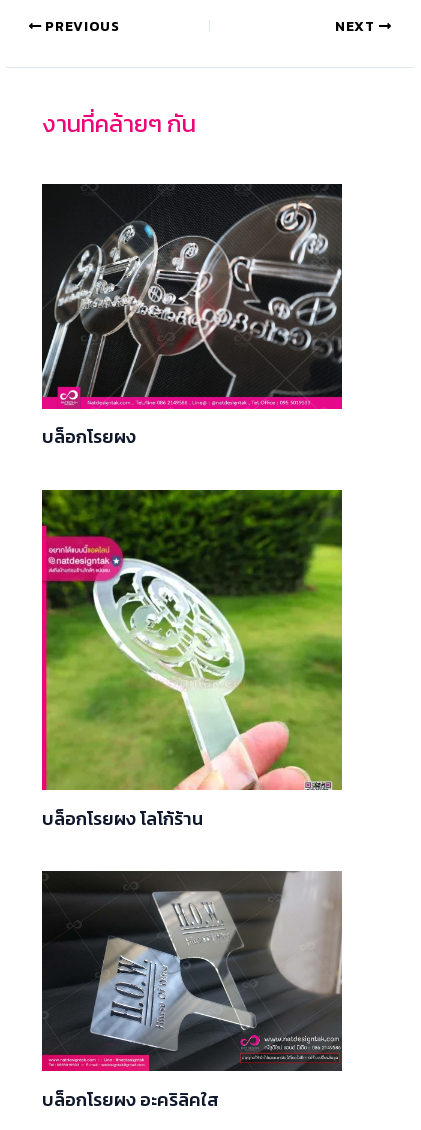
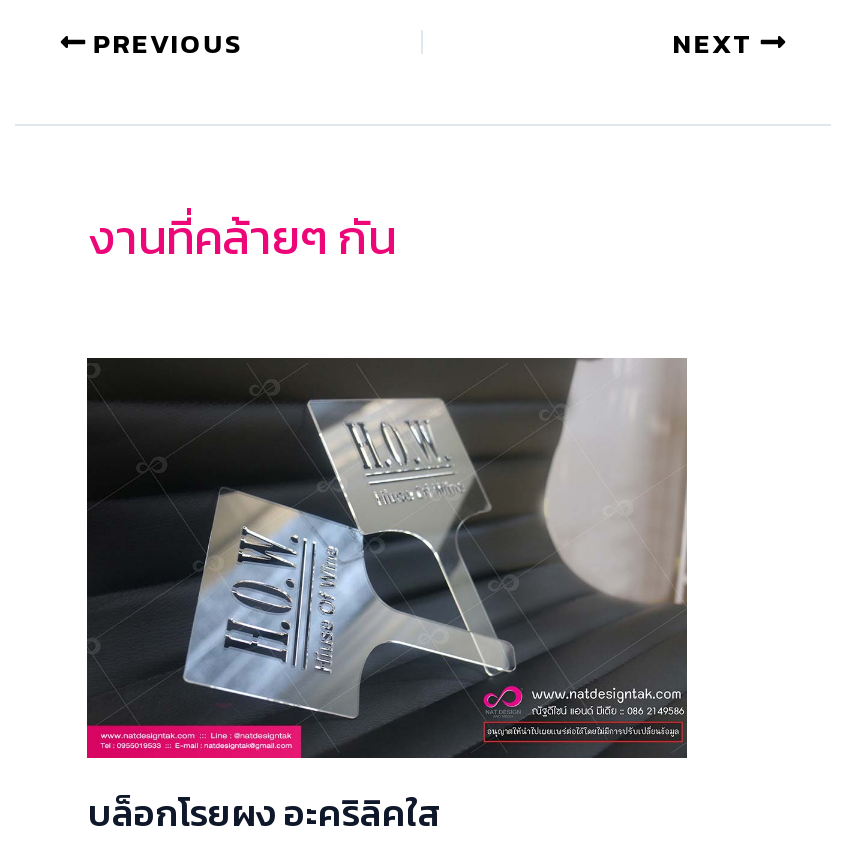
[41,183,343,450] [image] | บล็อกโรยผง -> none
[41,489,343,832] [image] | บล็อกโรยผง โลโก้ร้าน -> none

